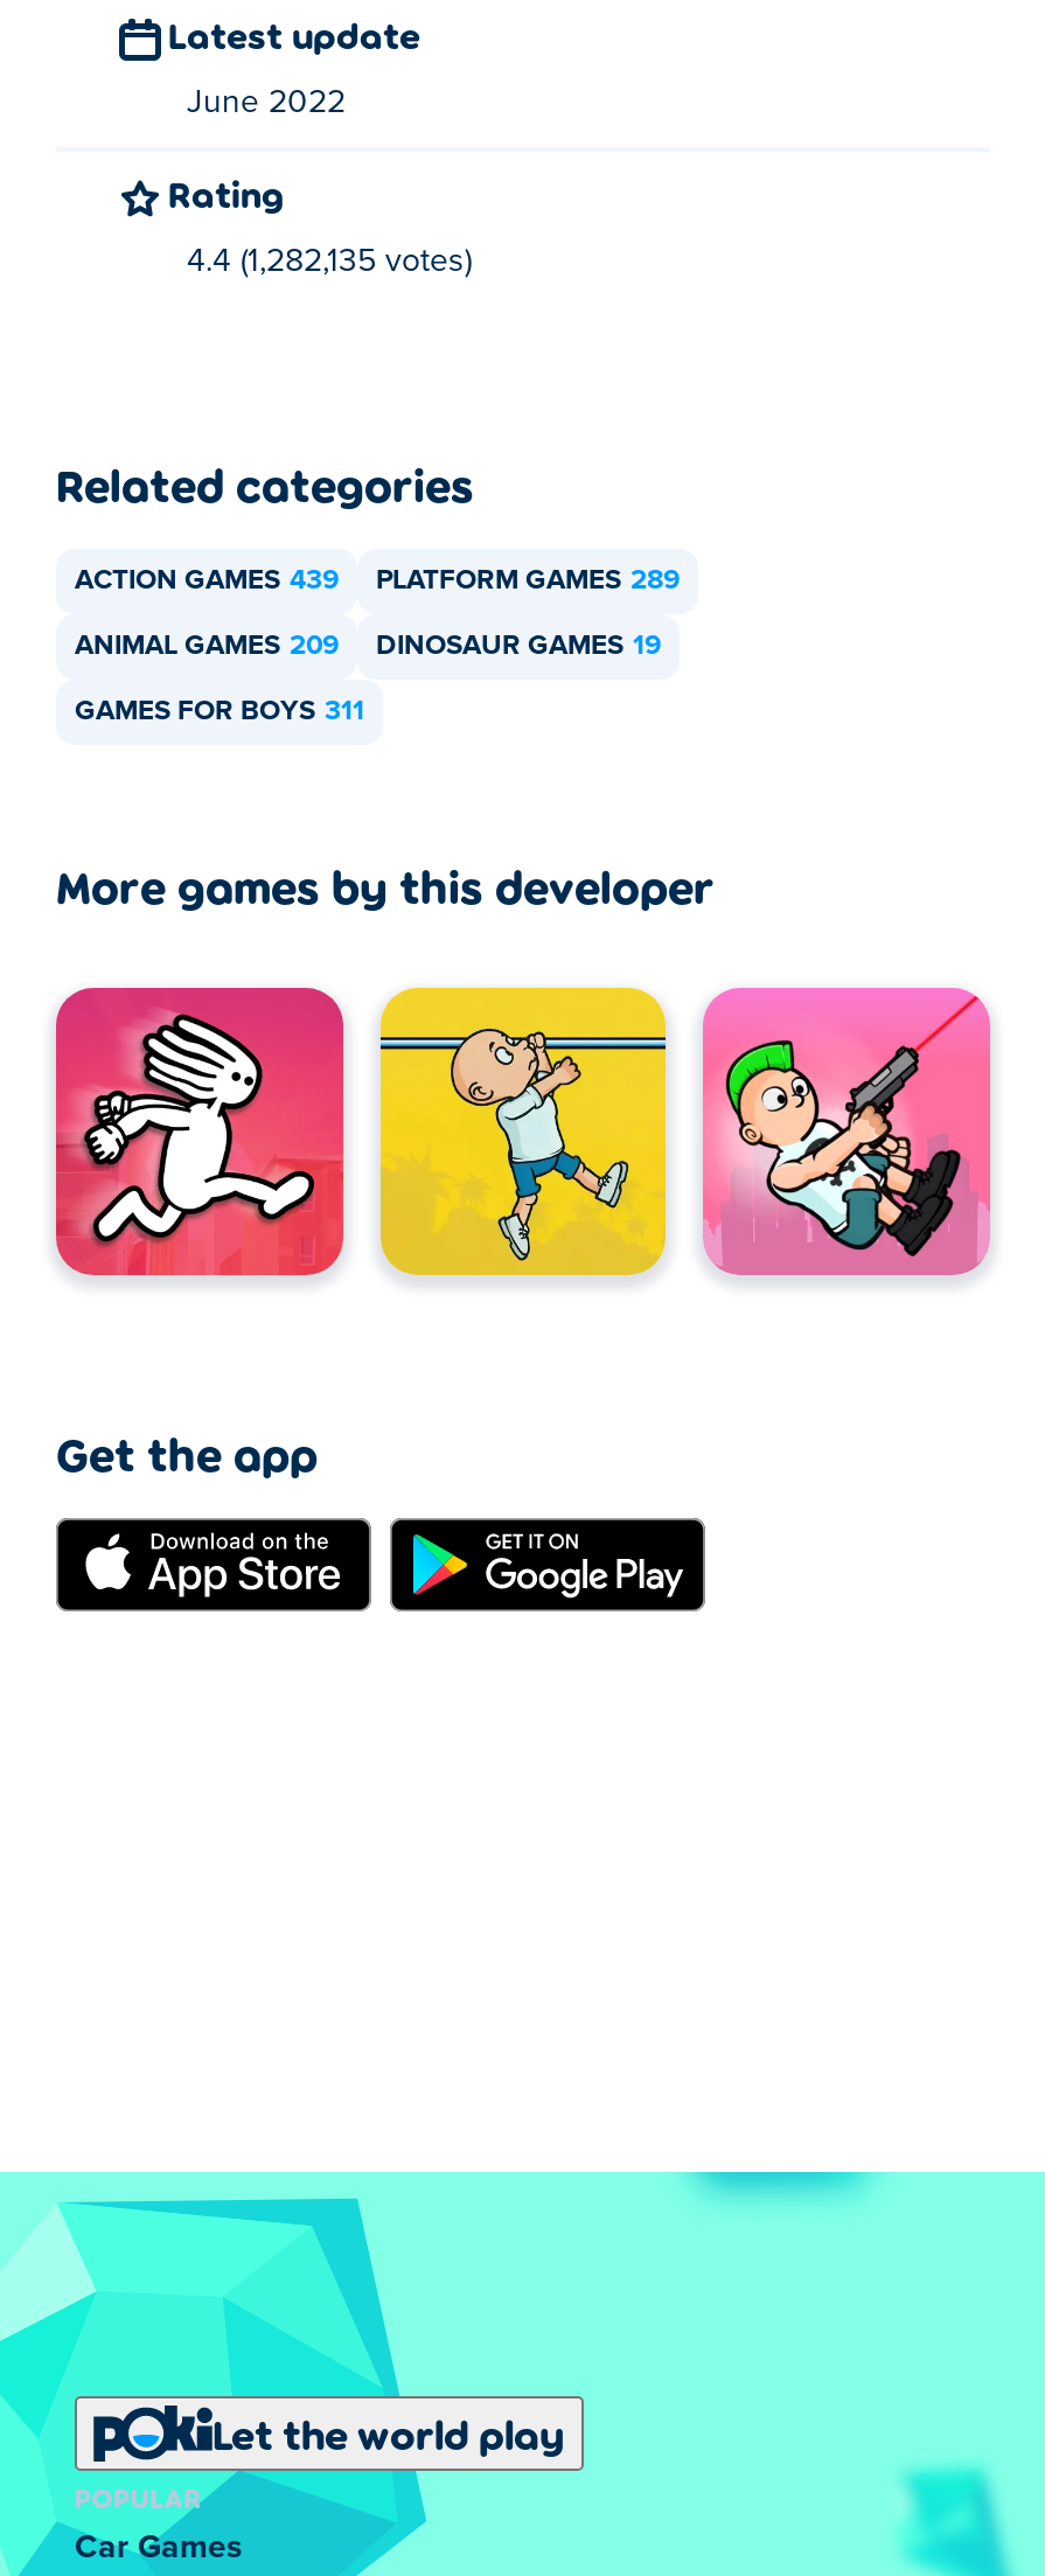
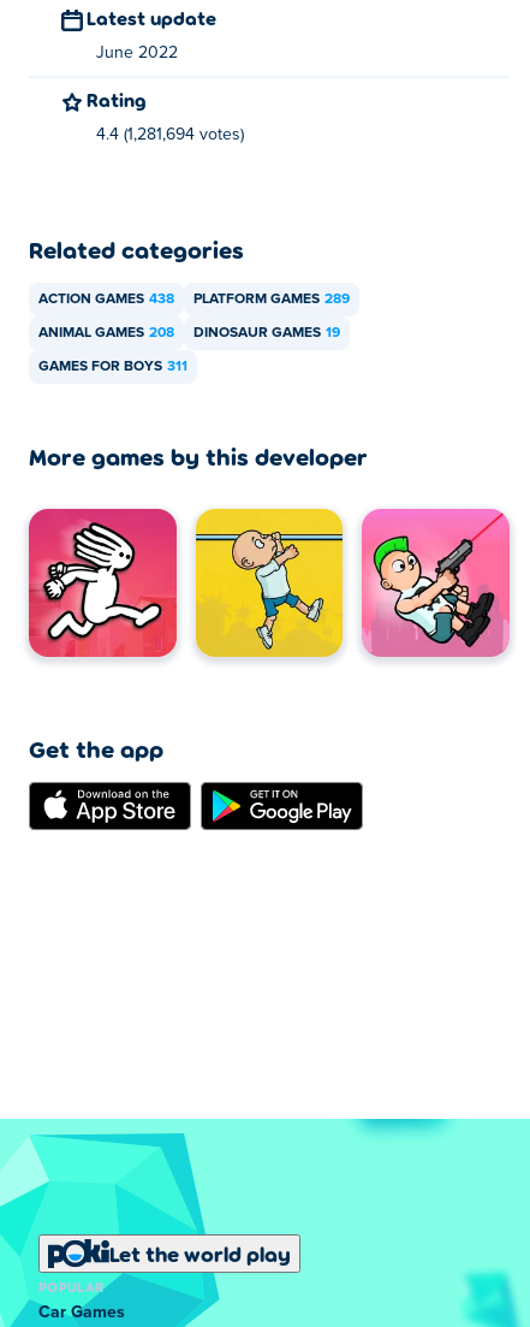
[187,245,472,278] 4.4 (1,282,135 votes) -> [96,126,244,143] 4.4 (1,281,694 votes)
[75,568,680,596] ACTION GAMES 439 PLATFORM GAMES 289 -> [38,292,350,307] ACTION GAMES 438 PLATFORM GAMES 289
[75,633,661,661] ANIMAL GAMES 209 DINOSAUR GAMES 19 -> [38,326,340,340] ANIMAL GAMES 208 DINOSAUR GAMES 19

